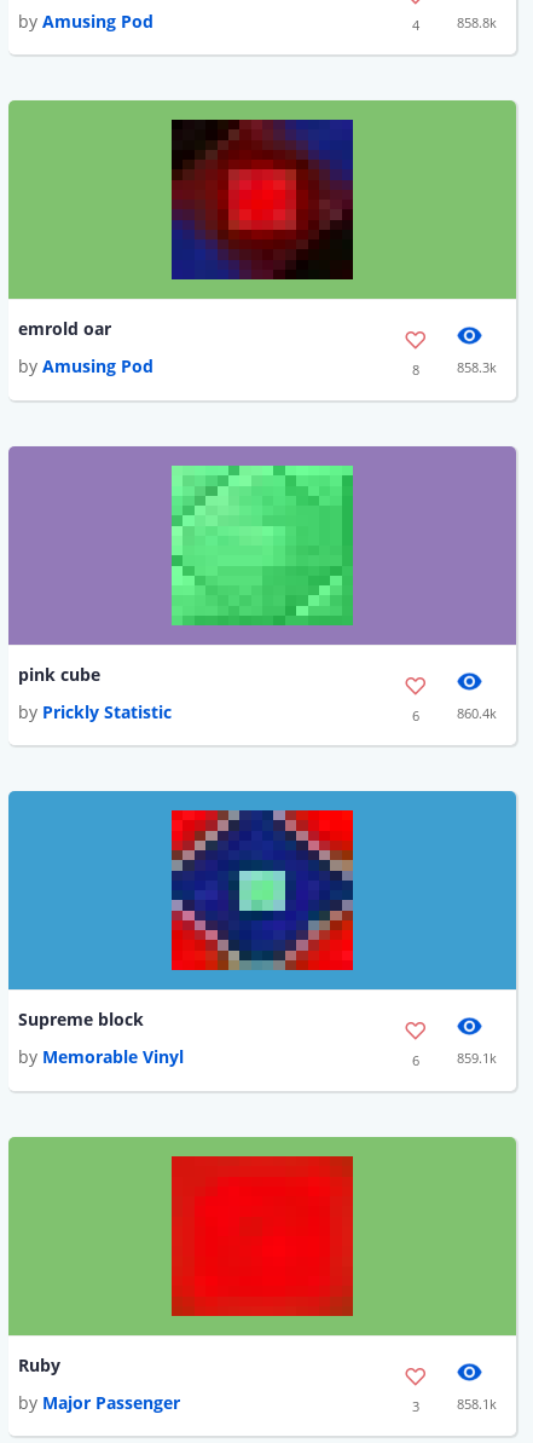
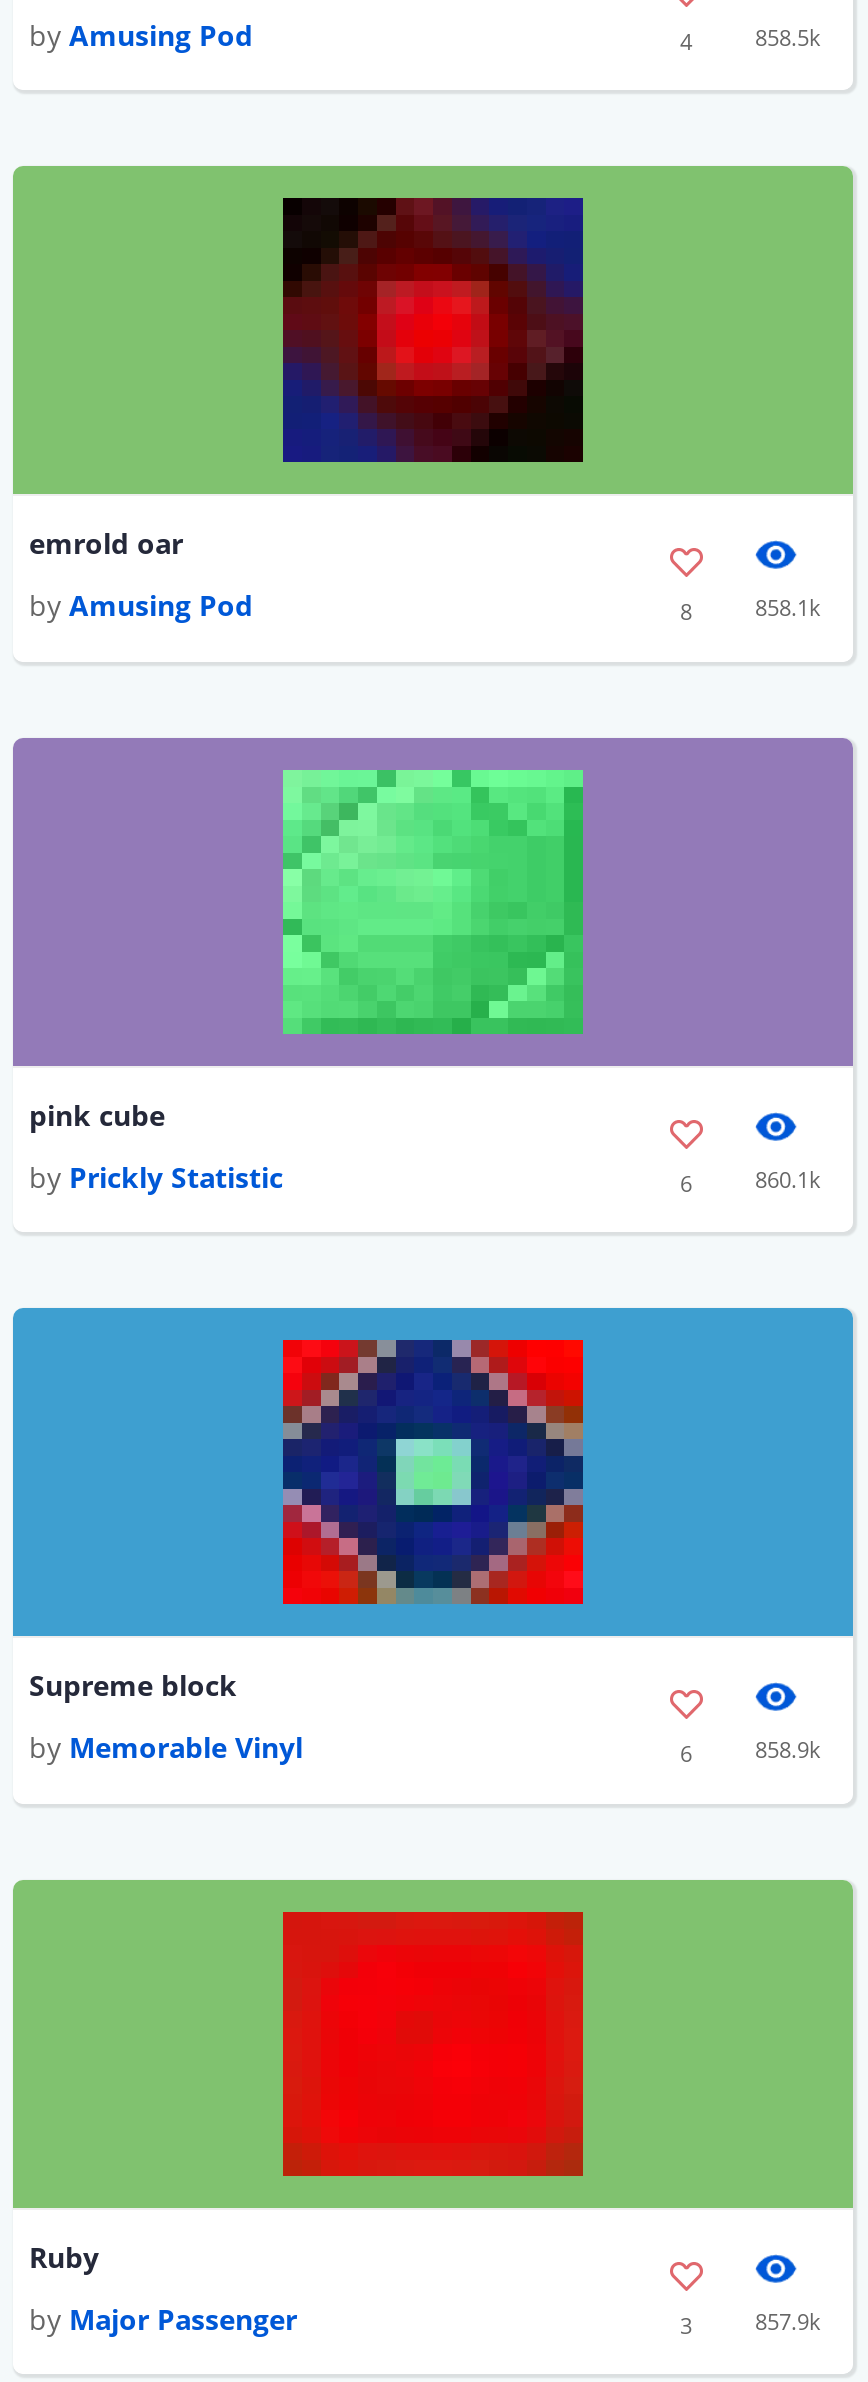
[457,13,497,31] 858.8k -> [755,22,821,52] 858.5k
[457,359,497,377] 858.3k -> [755,593,821,623] 858.1k
[457,704,497,722] 860.4k -> [755,1164,821,1194] 860.1k
[457,1049,497,1067] 859.1k -> [755,1735,821,1765] 858.9k
[457,1394,497,1413] 858.1k -> [755,2306,821,2336] 857.9k

